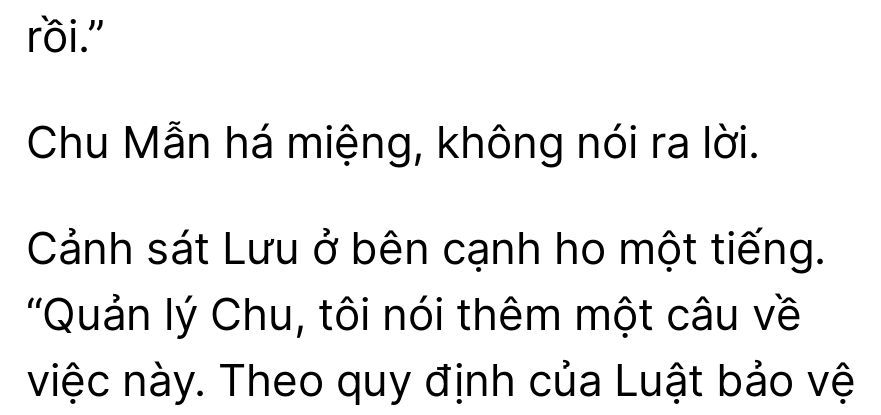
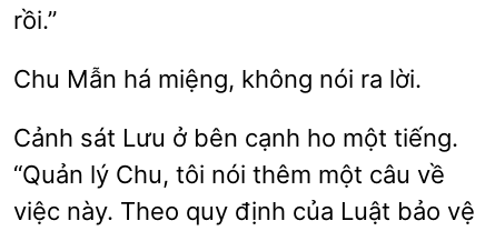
[26,116,760,168] Chu | miệng, không | ra lời. -> [13,64,389,93] Chu Mẫn há | không | ra
[26,222,826,340] Cảnh sát Lưu ở bên cạnh ho một tiếng. | lý Chu, tôi nói thêm một câu về -> [13,123,458,189] Cảnh | Lưu ở bên cạnh ho một tiếng. | “Quản lý Chu, tôi nói thêm một câu về

